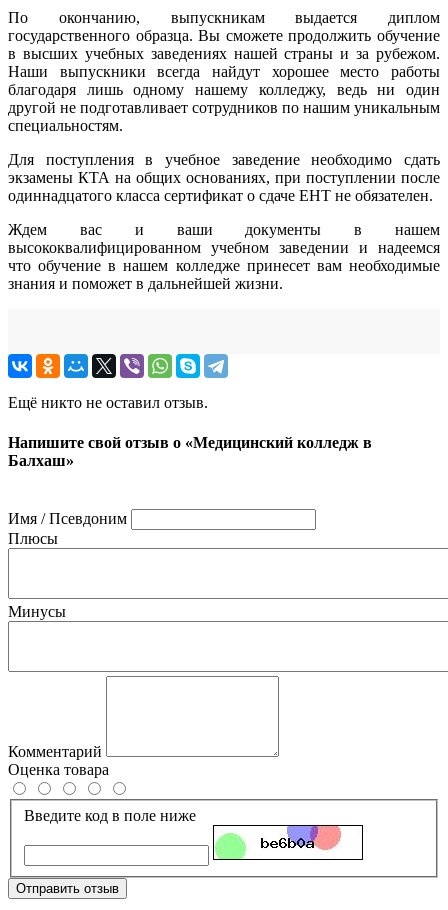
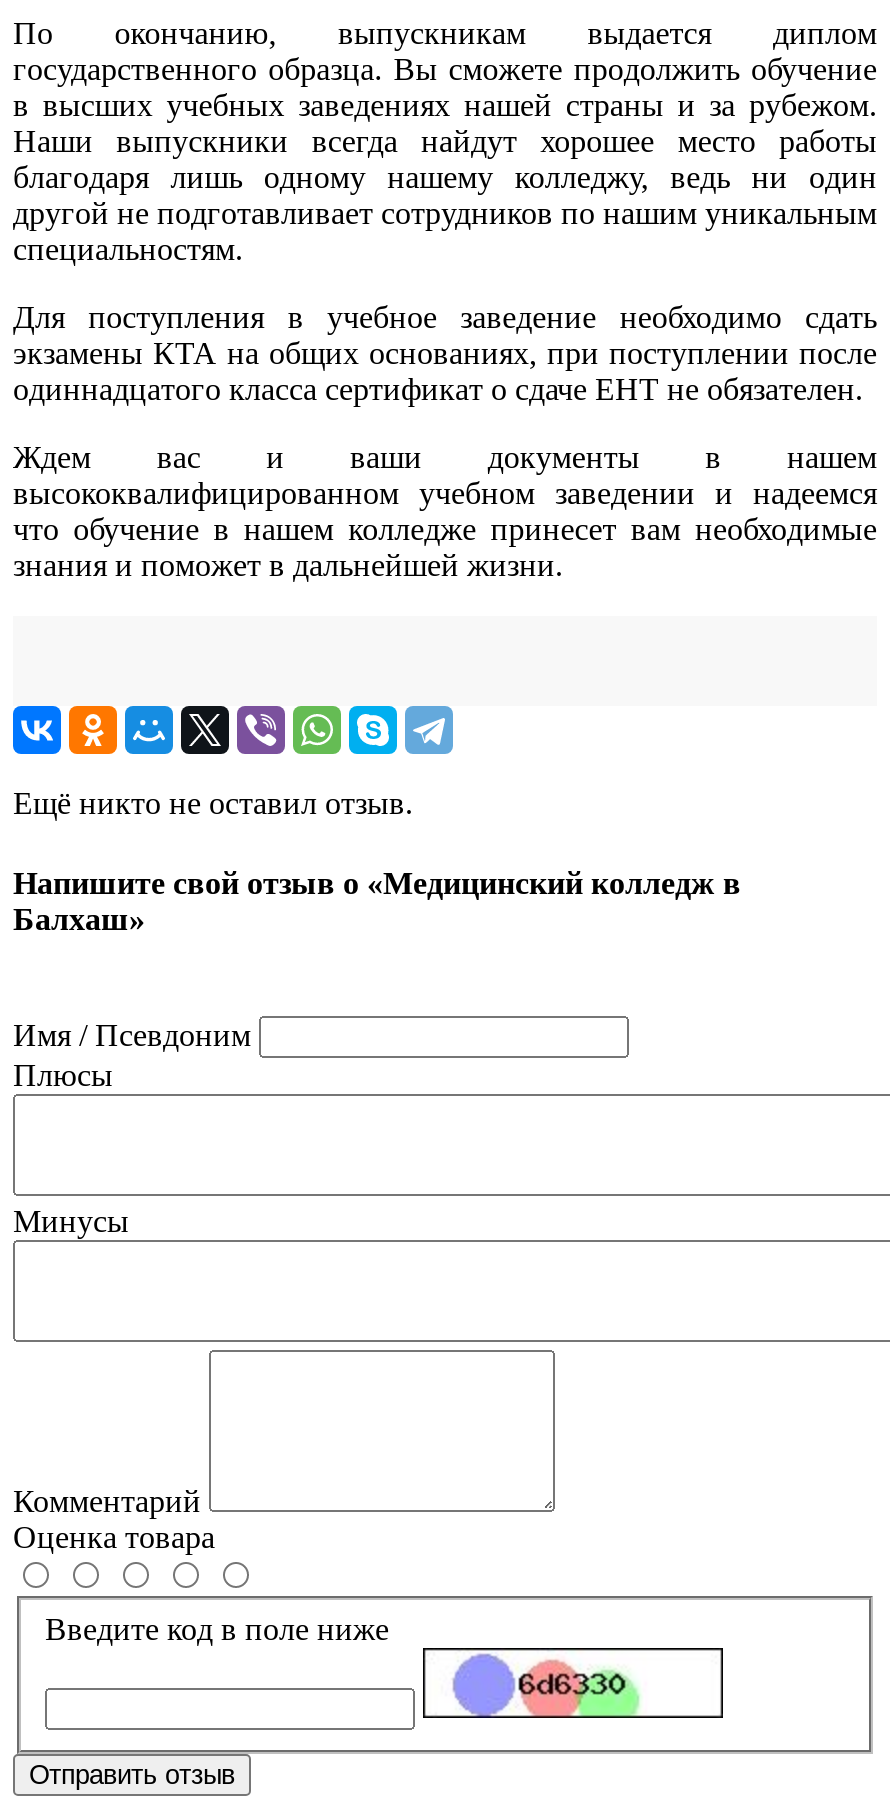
[214,825,342,860] [image] -> [425,1648,679,1718] [image]

